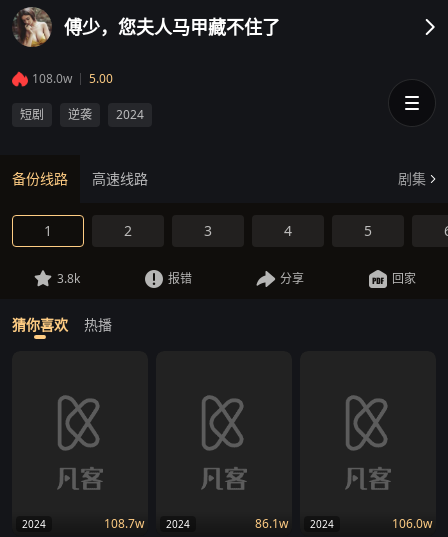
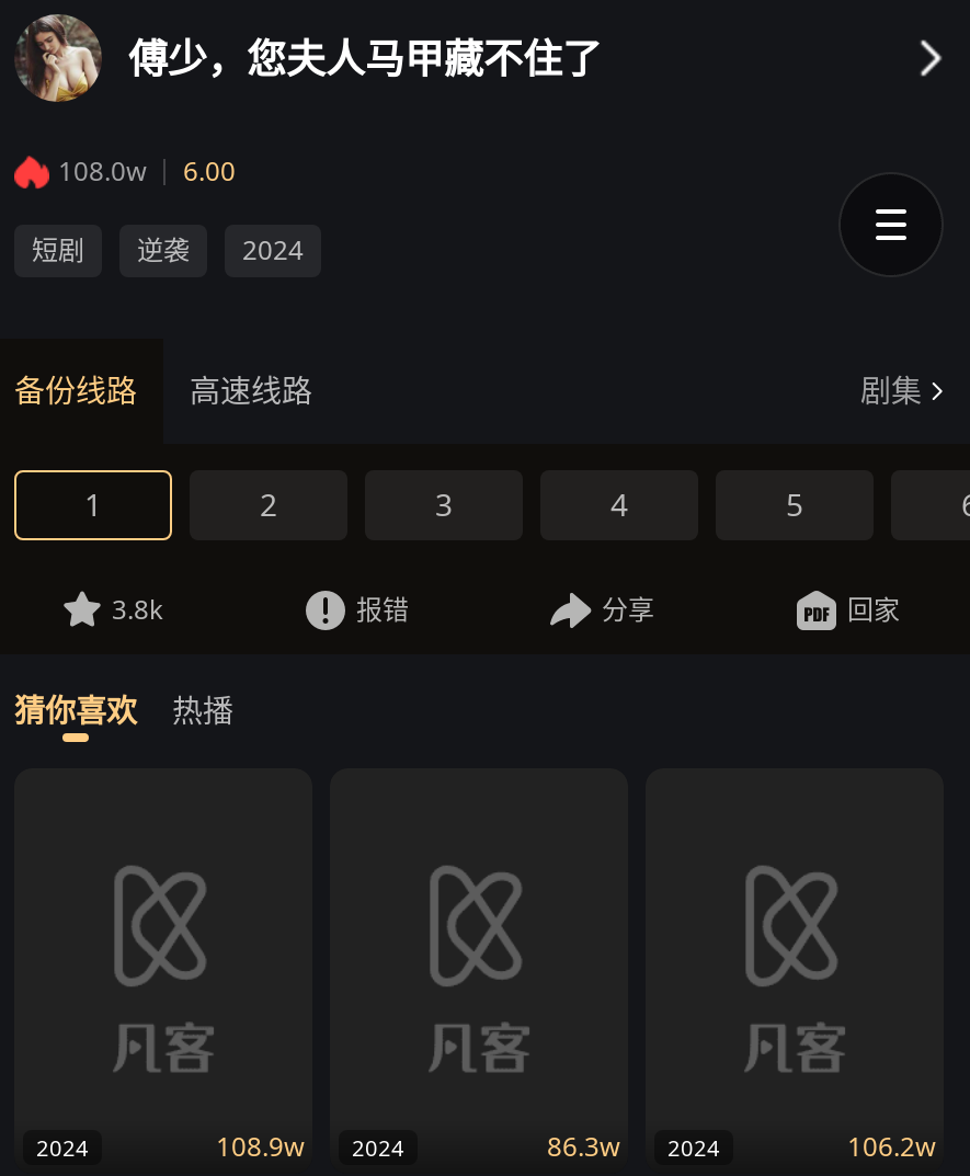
[32,70,113,87] 108.0w 5.00 -> [58,153,236,190] 108.0w 6.00
[104,515,190,532] 108.7w 2024 -> [216,1128,404,1165] 108.9w 2024
[255,515,334,532] 86.1w 2024 -> [547,1128,720,1165] 86.3w 2024
[392,515,432,532] 106.0w -> [847,1128,935,1165] 106.2w

